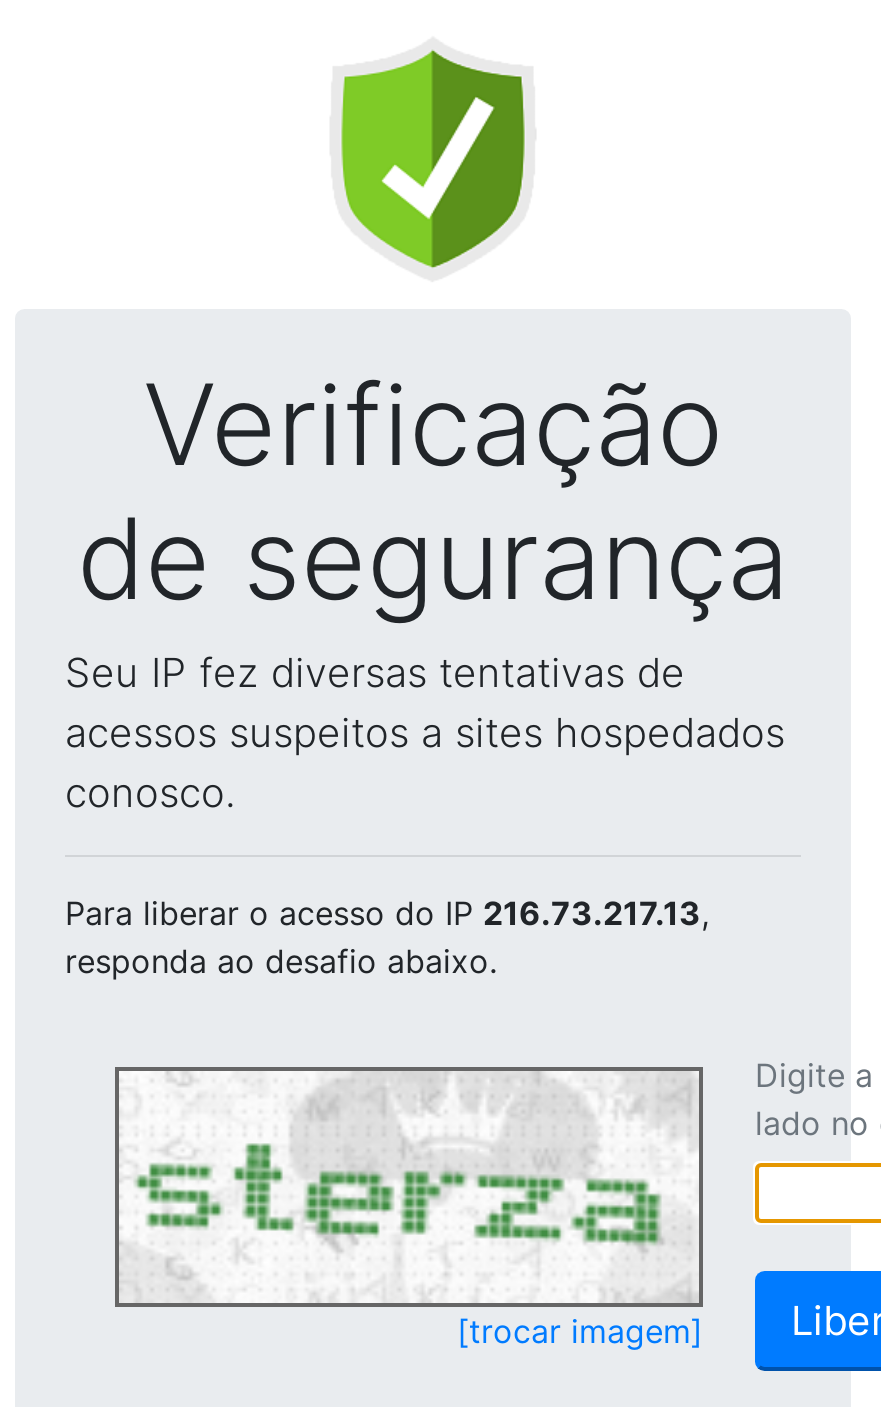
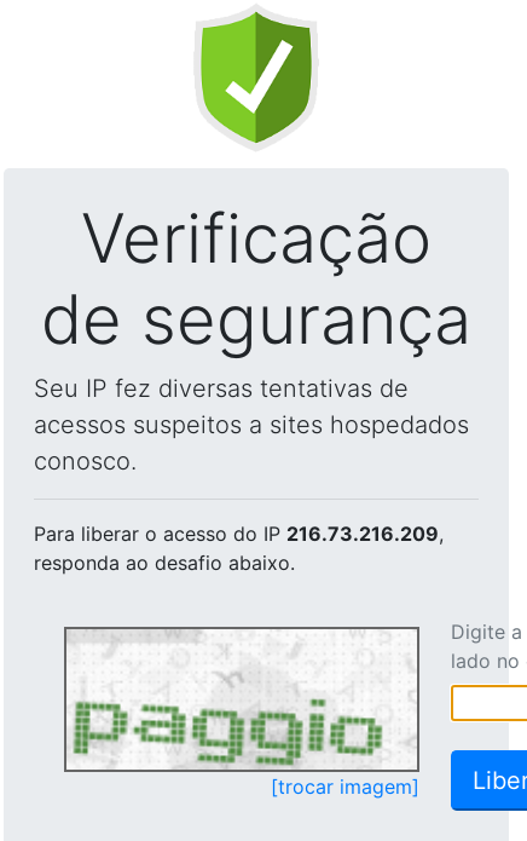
[65,893,709,933] Para liberar o acesso do IP 216.73.217.13, -> [34,522,444,546] Para liberar o acesso do IP 216.73.216.209,
[123,1073,693,1301] [image] -> [71,630,415,768] [image]

